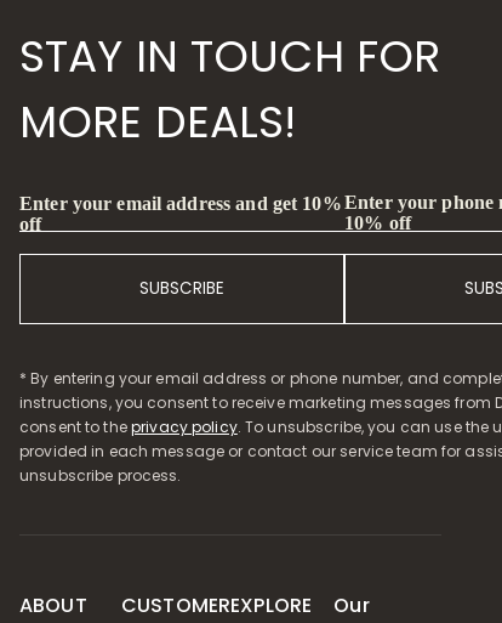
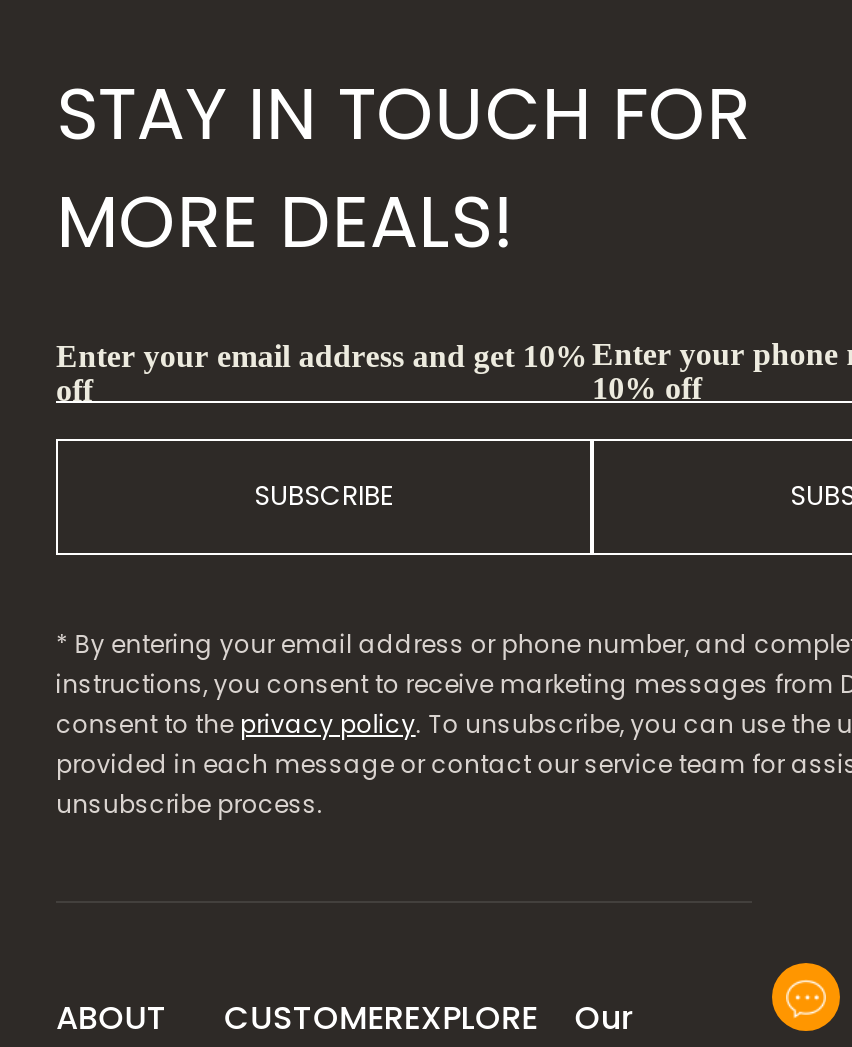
none -> [770,961,842,1033] [image]

